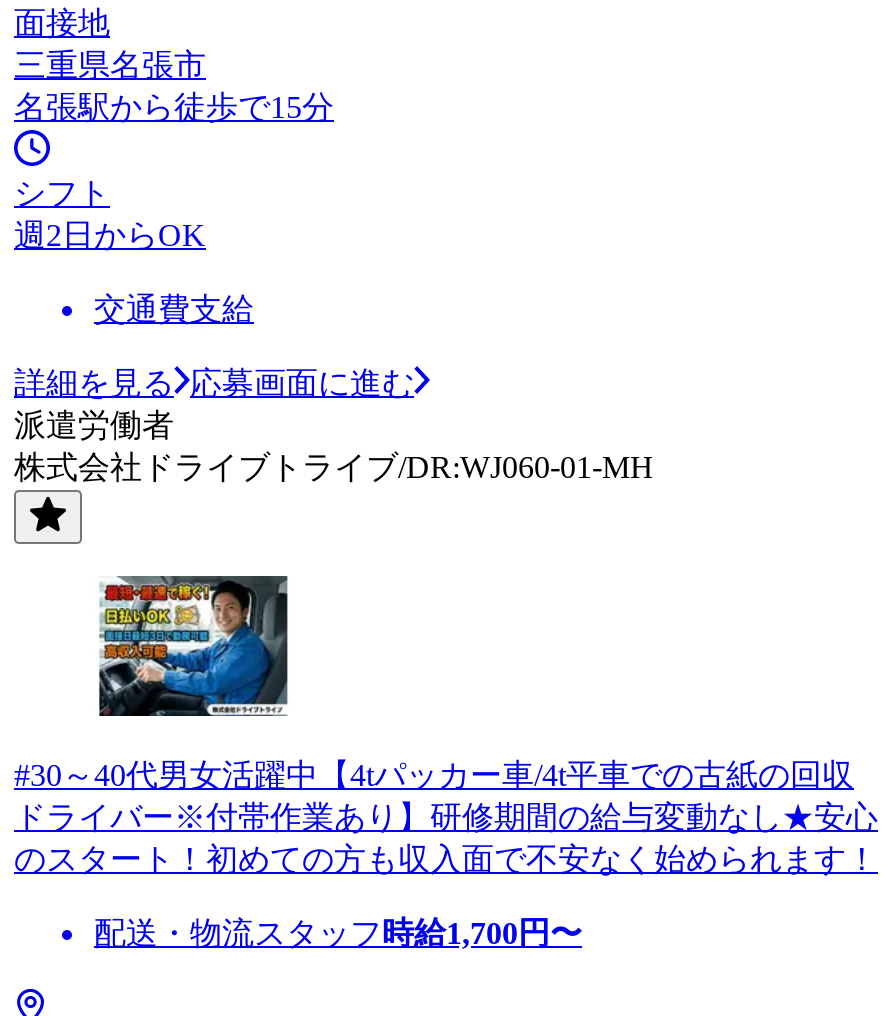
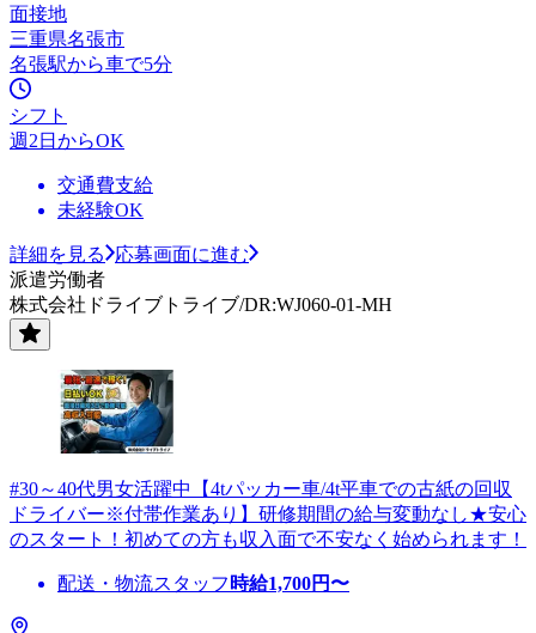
[14,90,334,124] 名張駅から徒歩で15分 -> [10,54,172,74] 名張駅から車で5分
none -> [57,200,144,220] 未経験OK

